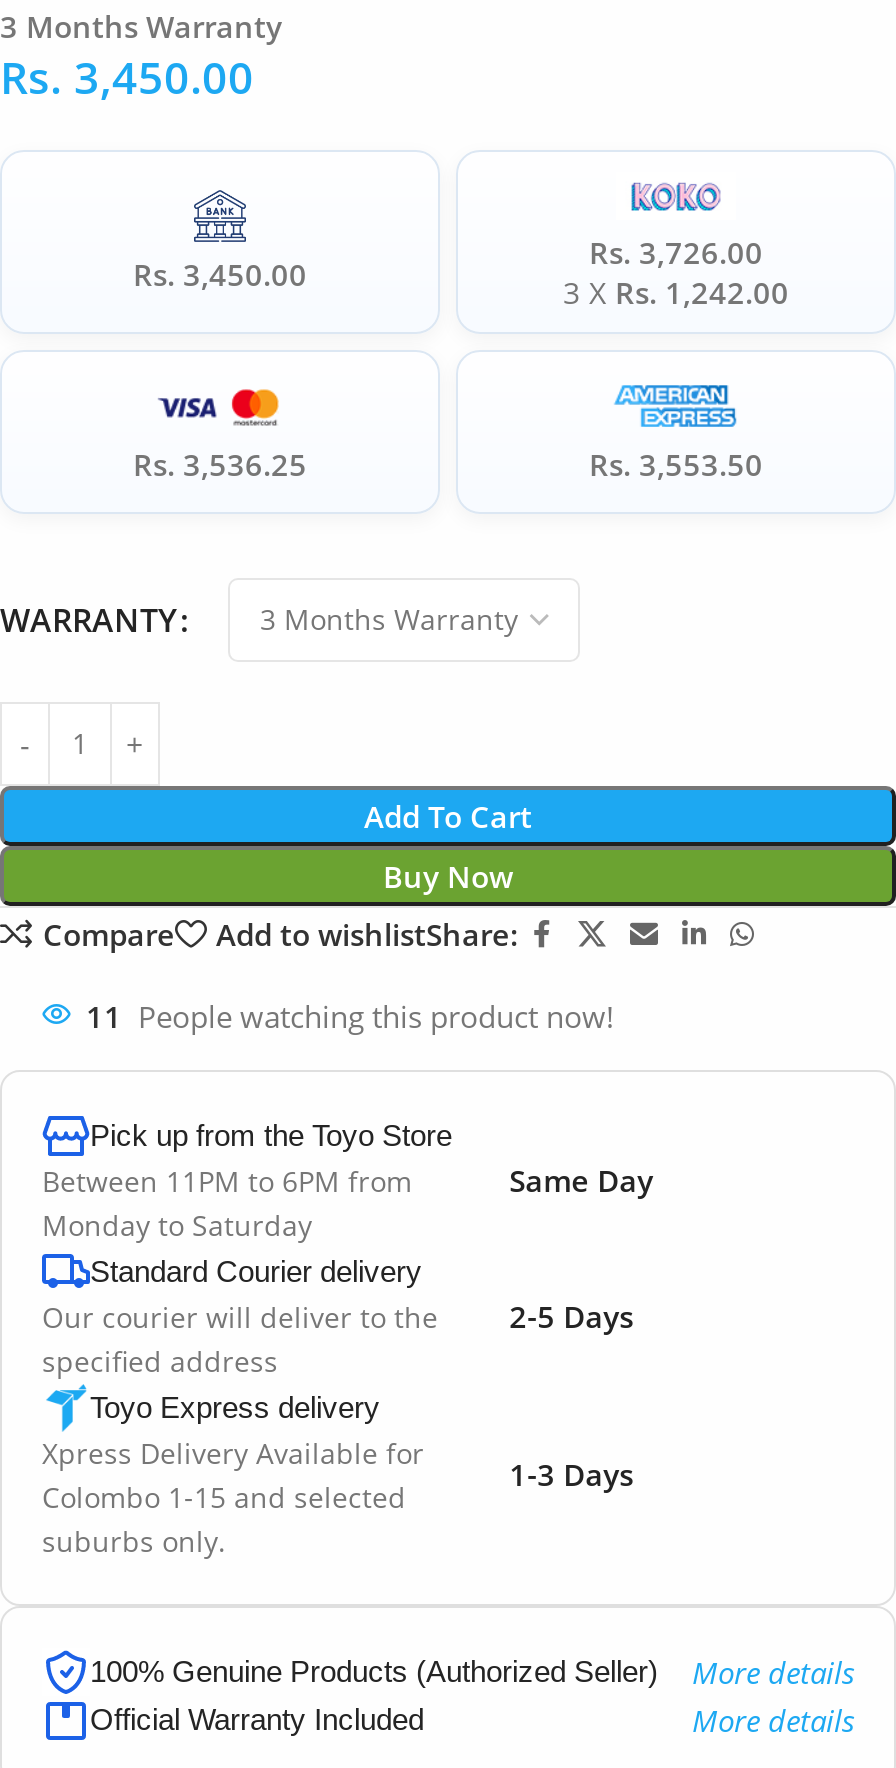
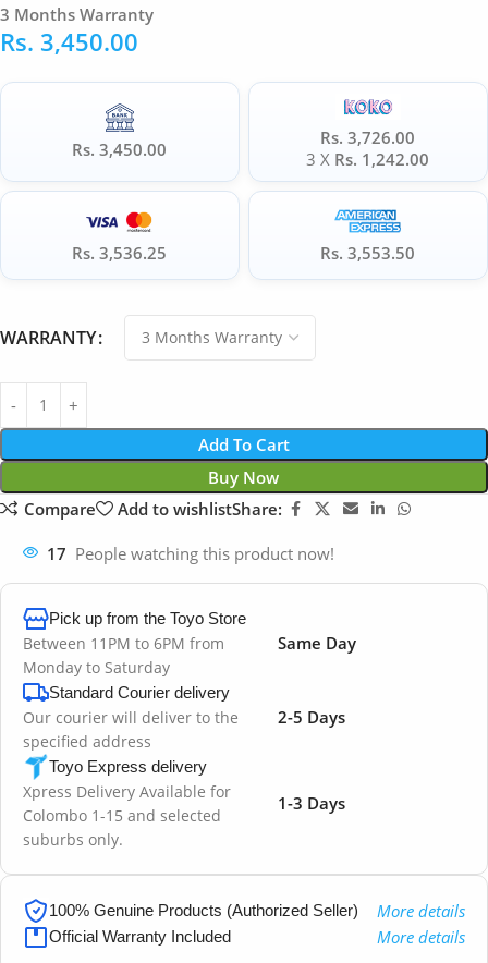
[86,996,614,1036] 11 People watching this product now! -> [47,543,334,564] 17 People watching this product now!

